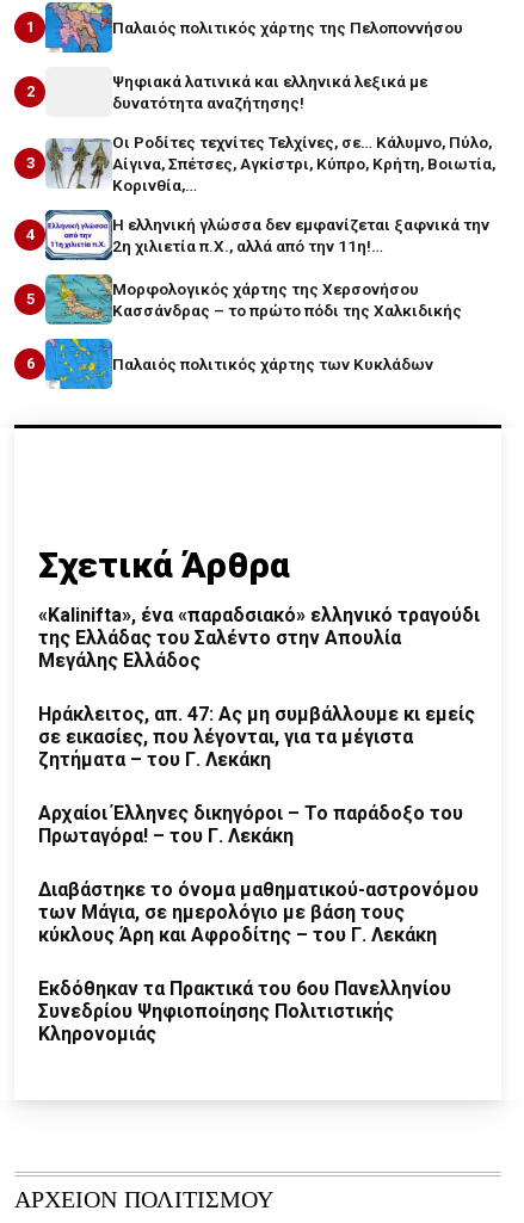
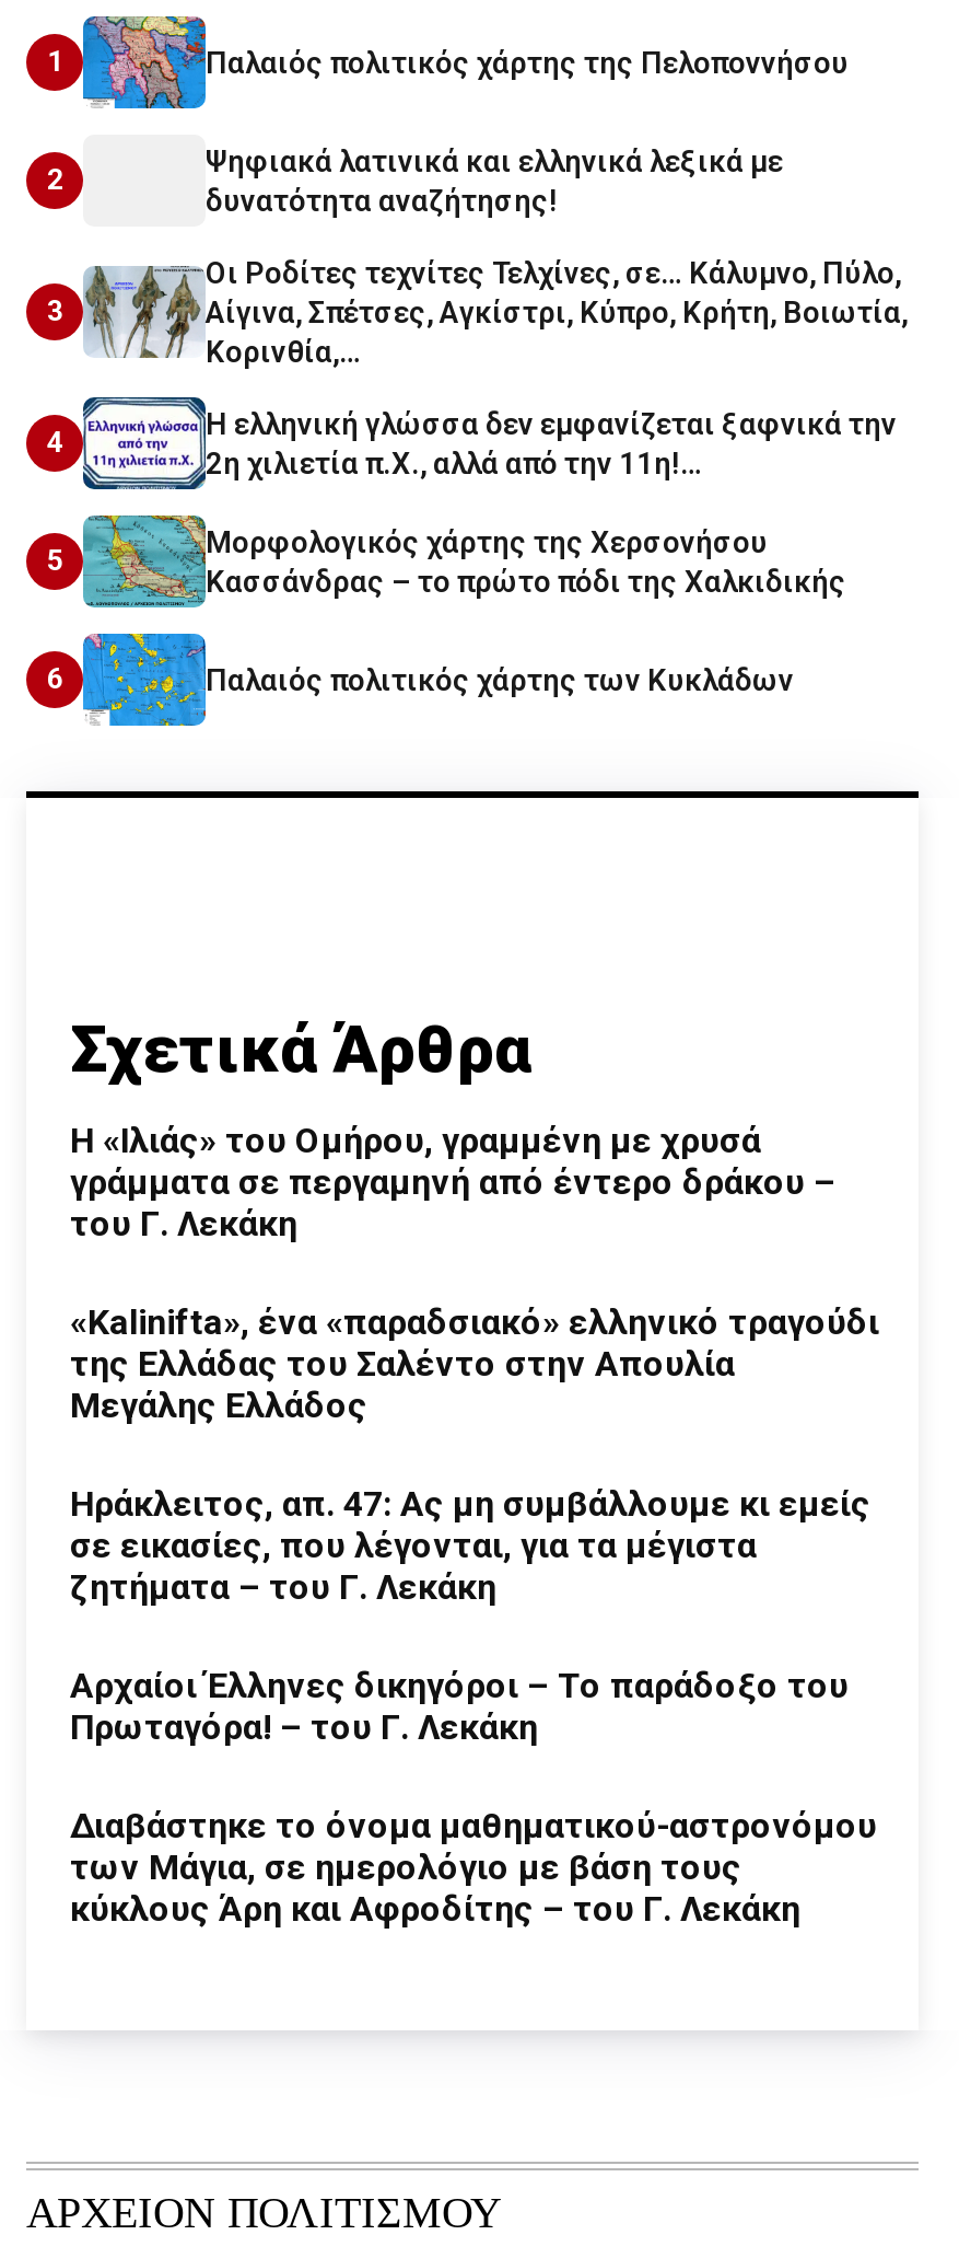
none -> [70,1119,835,1244] Η «Ιλιάς» του Ομήρου, γραμμένη με χρυσά | γράμματα σε περγαμηνή από έντερο δράκου – | του Γ. Λεκάκη
moved [38,604,480,946] -> [70,1301,879,1929]: «Kalinifta», ένα «παραδσιακό» ελληνικό τραγούδι | της Ελλάδας του Σαλέντο στην Απουλία | Μεγάλης Ελλάδος | ... | των Μάγια, σε ημερολόγιο με βάση τους | κύκλους Άρη και Αφροδίτης – του Γ. Λεκάκη
[38,977,451,1045] Εκδόθηκαν τα Πρακτικά του 6ου Πανελληνίου | Συνεδρίου Ψηφιοποίησης Πολιτιστικής | Κληρονομιάς -> none

